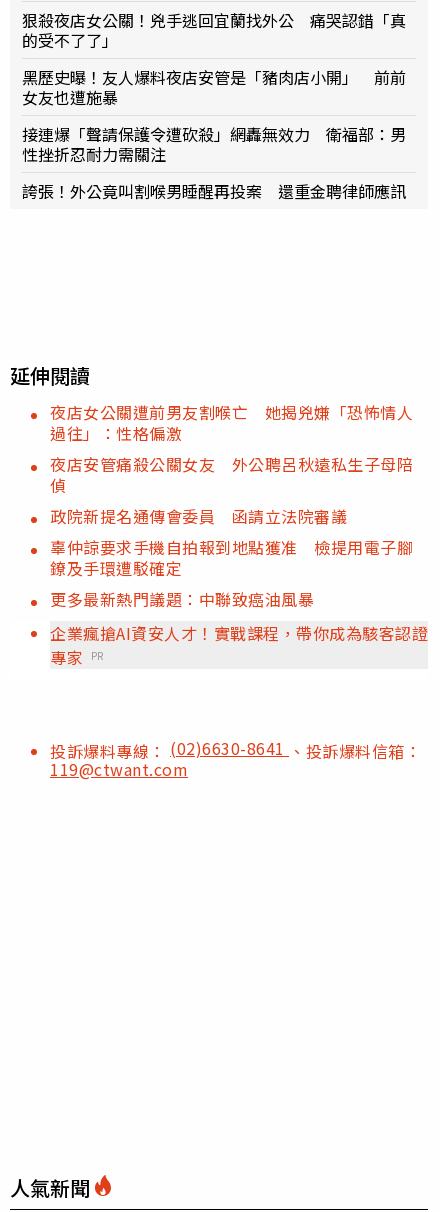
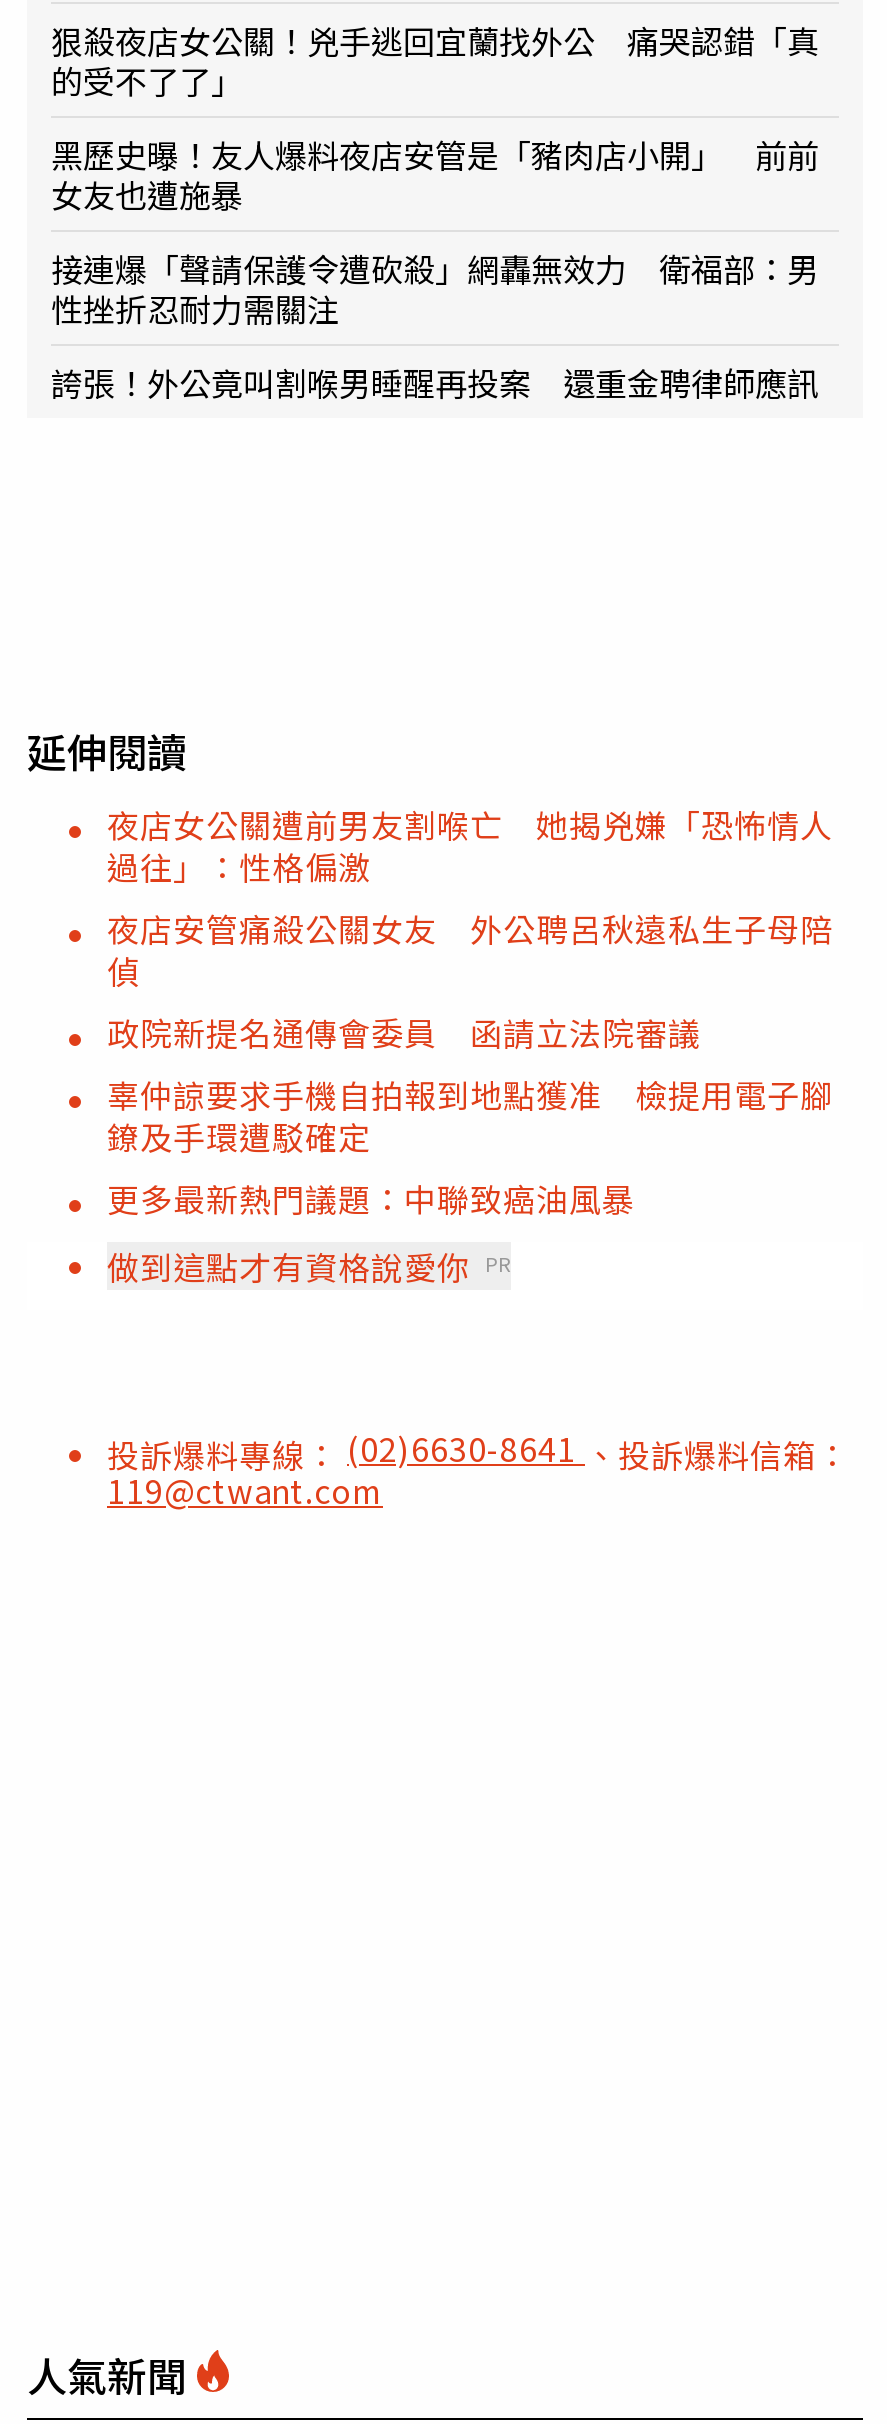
[50,621,428,669] 企業瘋搶AI資安人才！實戰課程，帶你成為駭客認證 | 專家 PR -> [107,1242,511,1290] 做到這點才有資格說愛你 PR
moved [50,736,421,781] -> [107,1424,849,1514]: 投訴爆料專線：(02)6630-8641、投訴爆料信箱： | 119@ctwant.com

